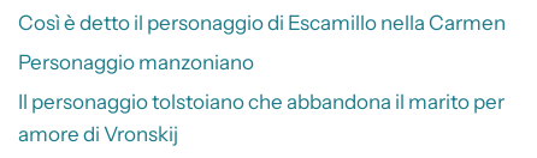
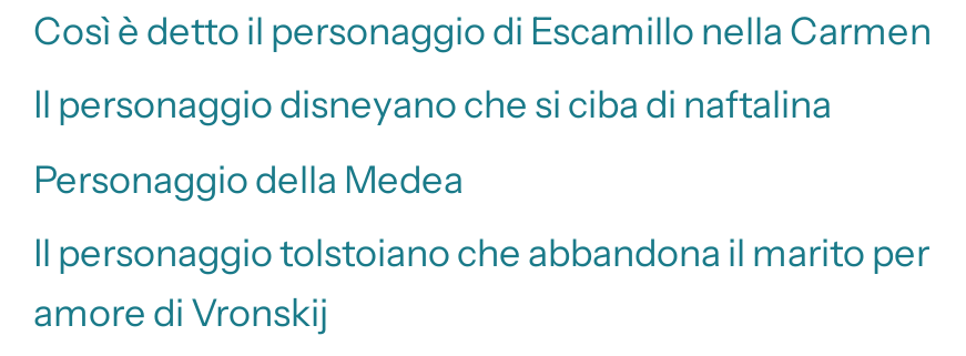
[18,50,254,74] Personaggio manzoniano -> [33,83,832,202] Il personaggio disneyano che si ciba di naftalina | Personaggio della Medea

